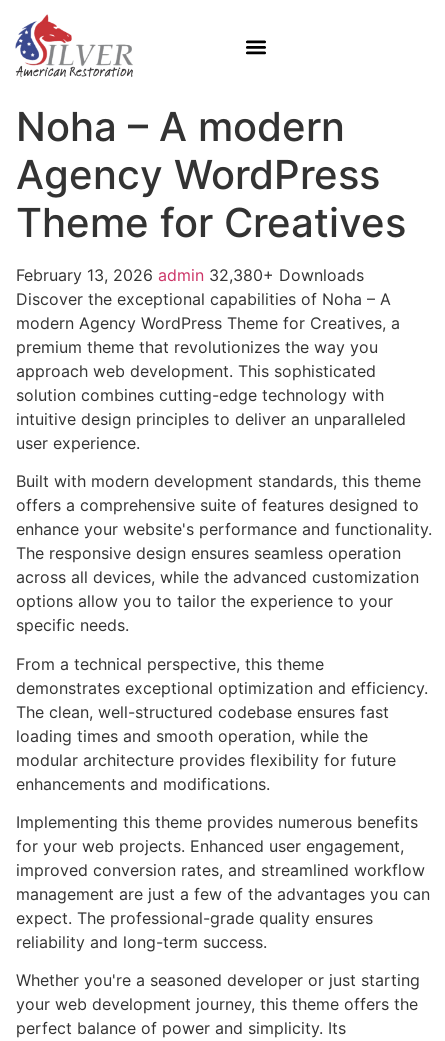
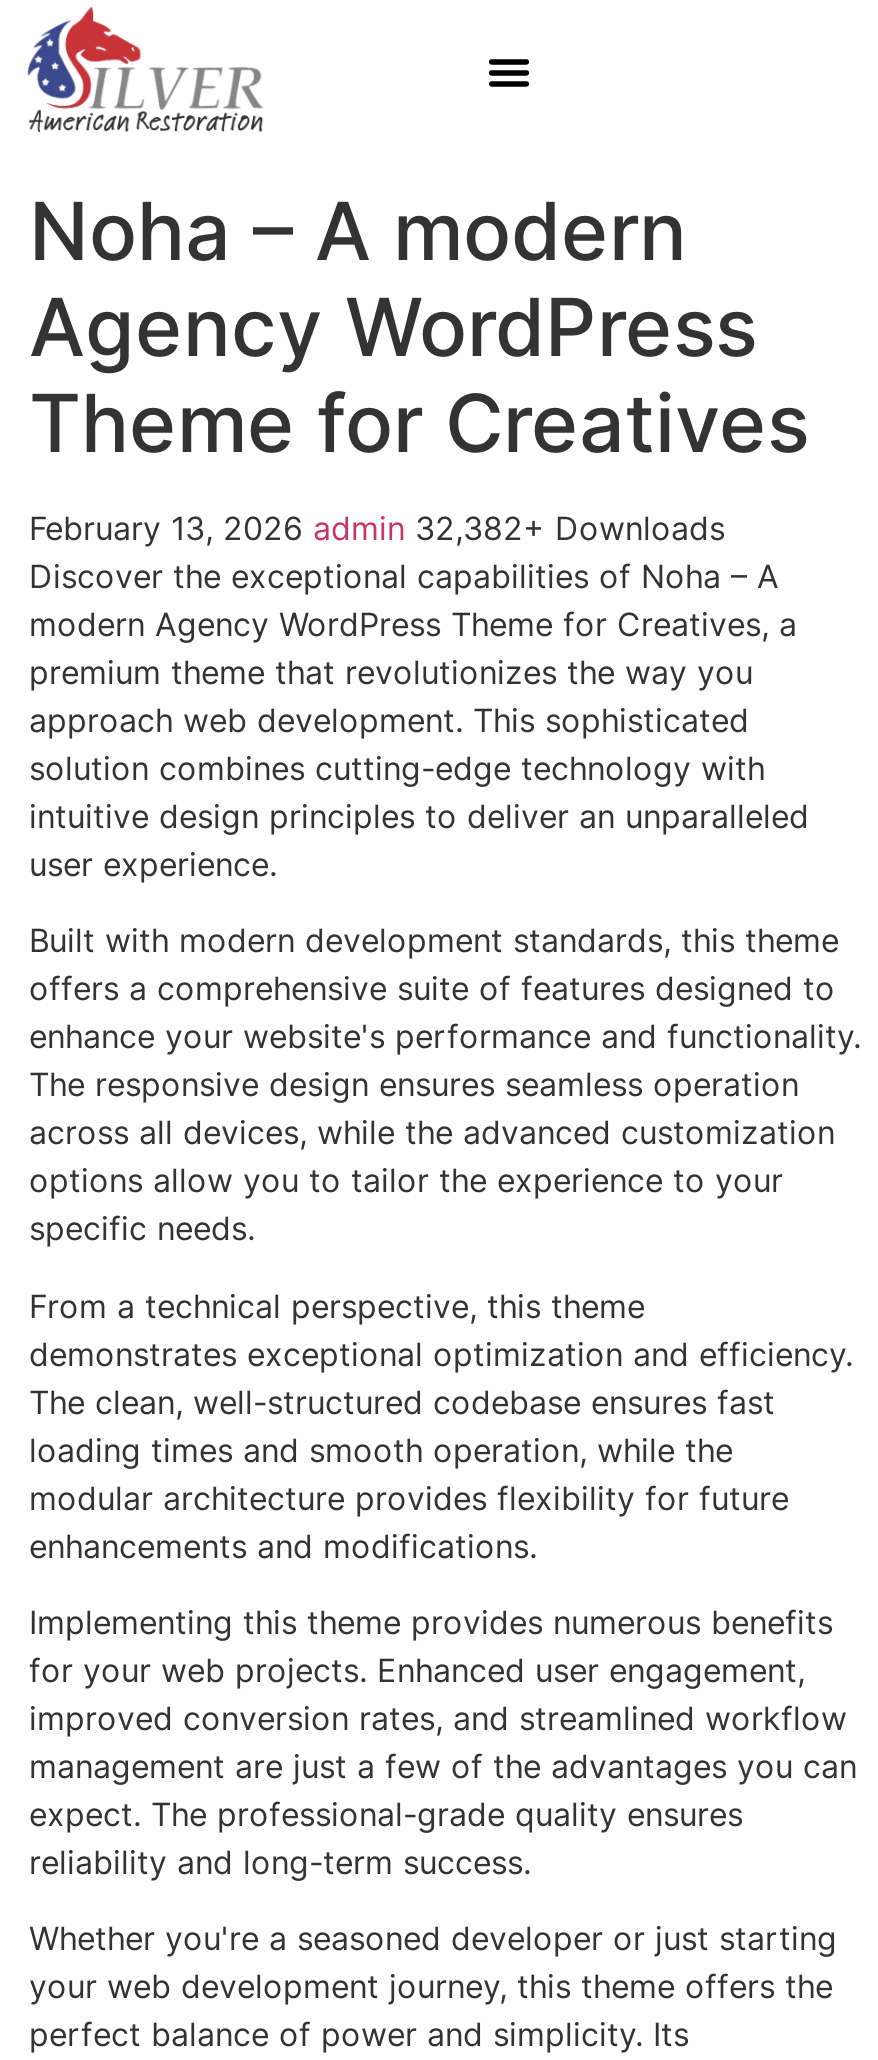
[16,265,364,285] February 13, 2026 admin 32,380+ Downloads -> [29,508,725,548] February 13, 2026 admin 32,382+ Downloads

